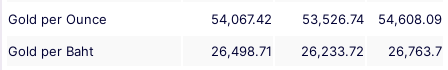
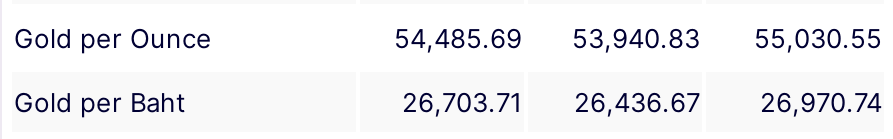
[211,11,272,27] 54,067.42 -> [394,23,522,55] 54,485.69
[302,11,364,27] 53,526.74 -> [572,23,700,55] 53,940.83
[378,11,442,27] 54,608.09 -> [754,23,882,55] 55,030.55
[211,43,272,59] 26,498.71 -> [402,87,522,119] 26,703.71
[301,43,364,59] 26,233.72 -> [574,87,700,119] 26,436.67
[388,43,442,59] 26,763.7 -> [760,87,882,119] 26,970.74

